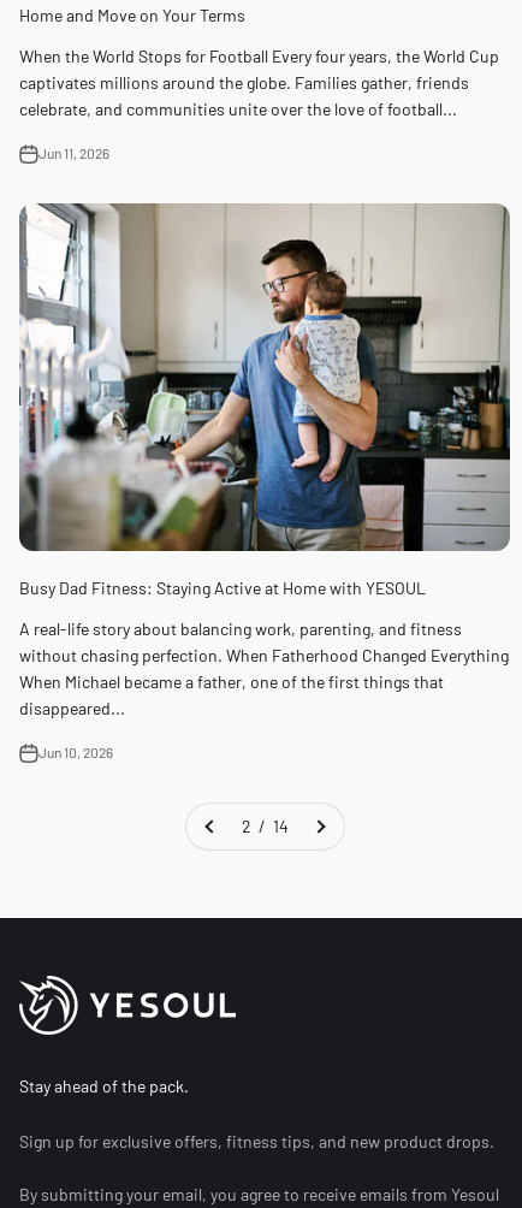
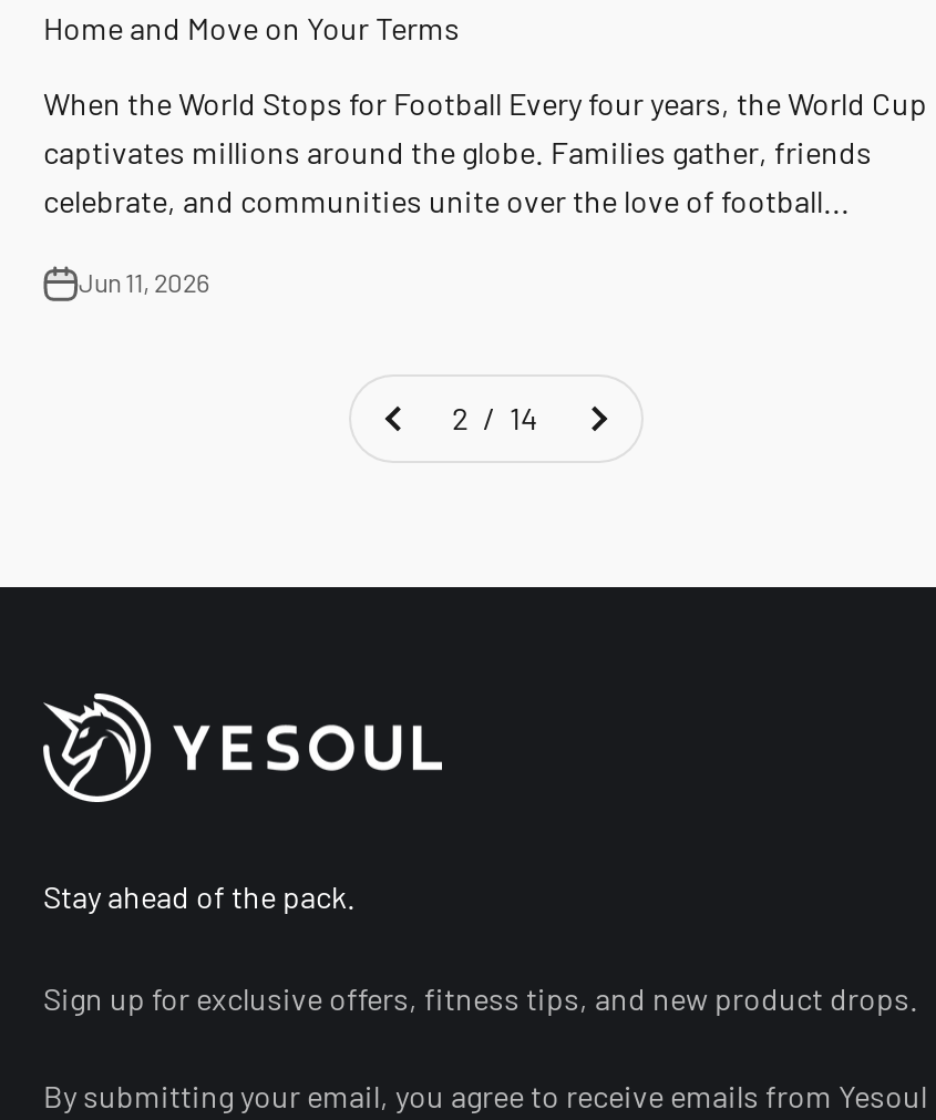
[18,202,511,760] [image] | Busy Dad Fitness: Staying Active at Home with YESOUL | A real-life story about balancing work, parenting, and fitness | without chasing perfection. When Fatherhood Changed Everything | When Michael became a father, one of the first things that | disappeared... | Jun 10, 2026 -> none

